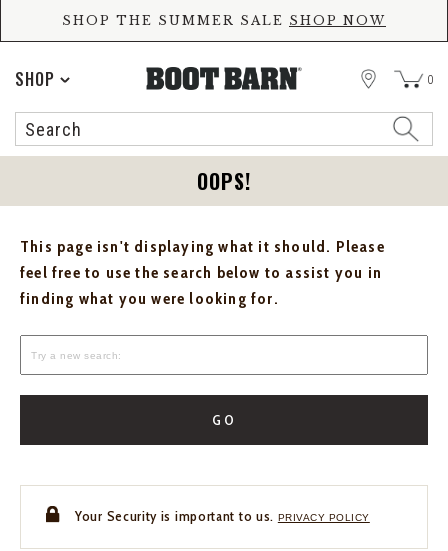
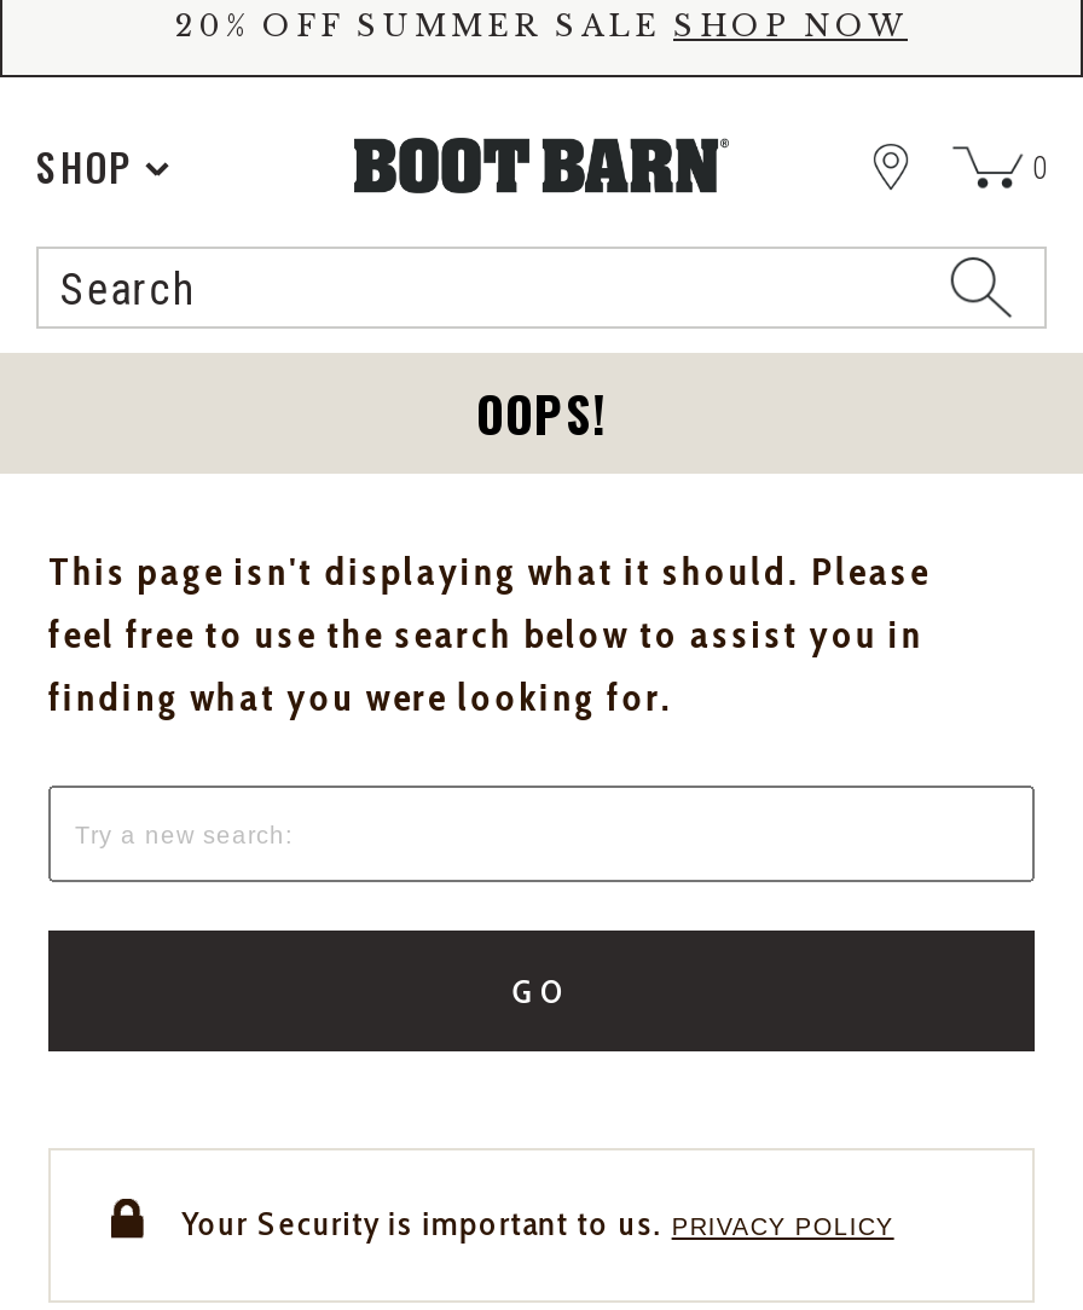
[62,13,386,28] SHOP THE SUMMER SALE SHOP NOW -> [175,7,908,44] 20% OFF SUMMER SALE SHOP NOW

